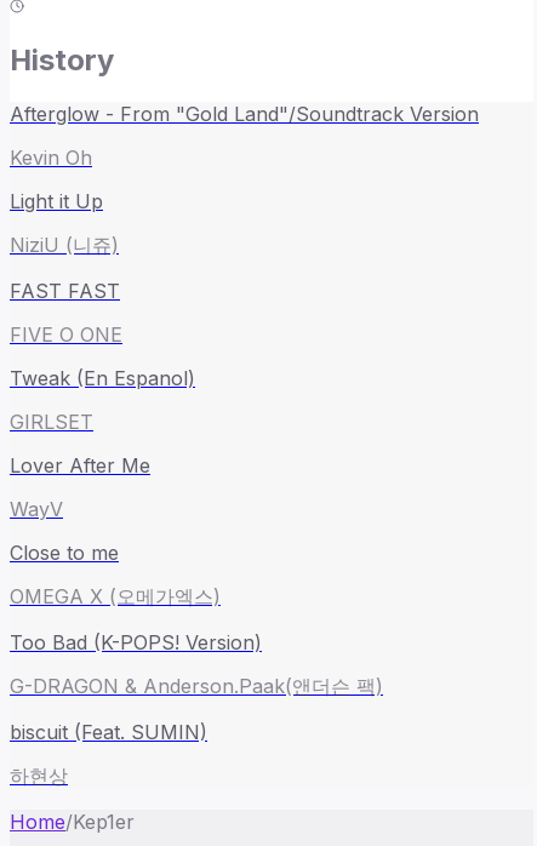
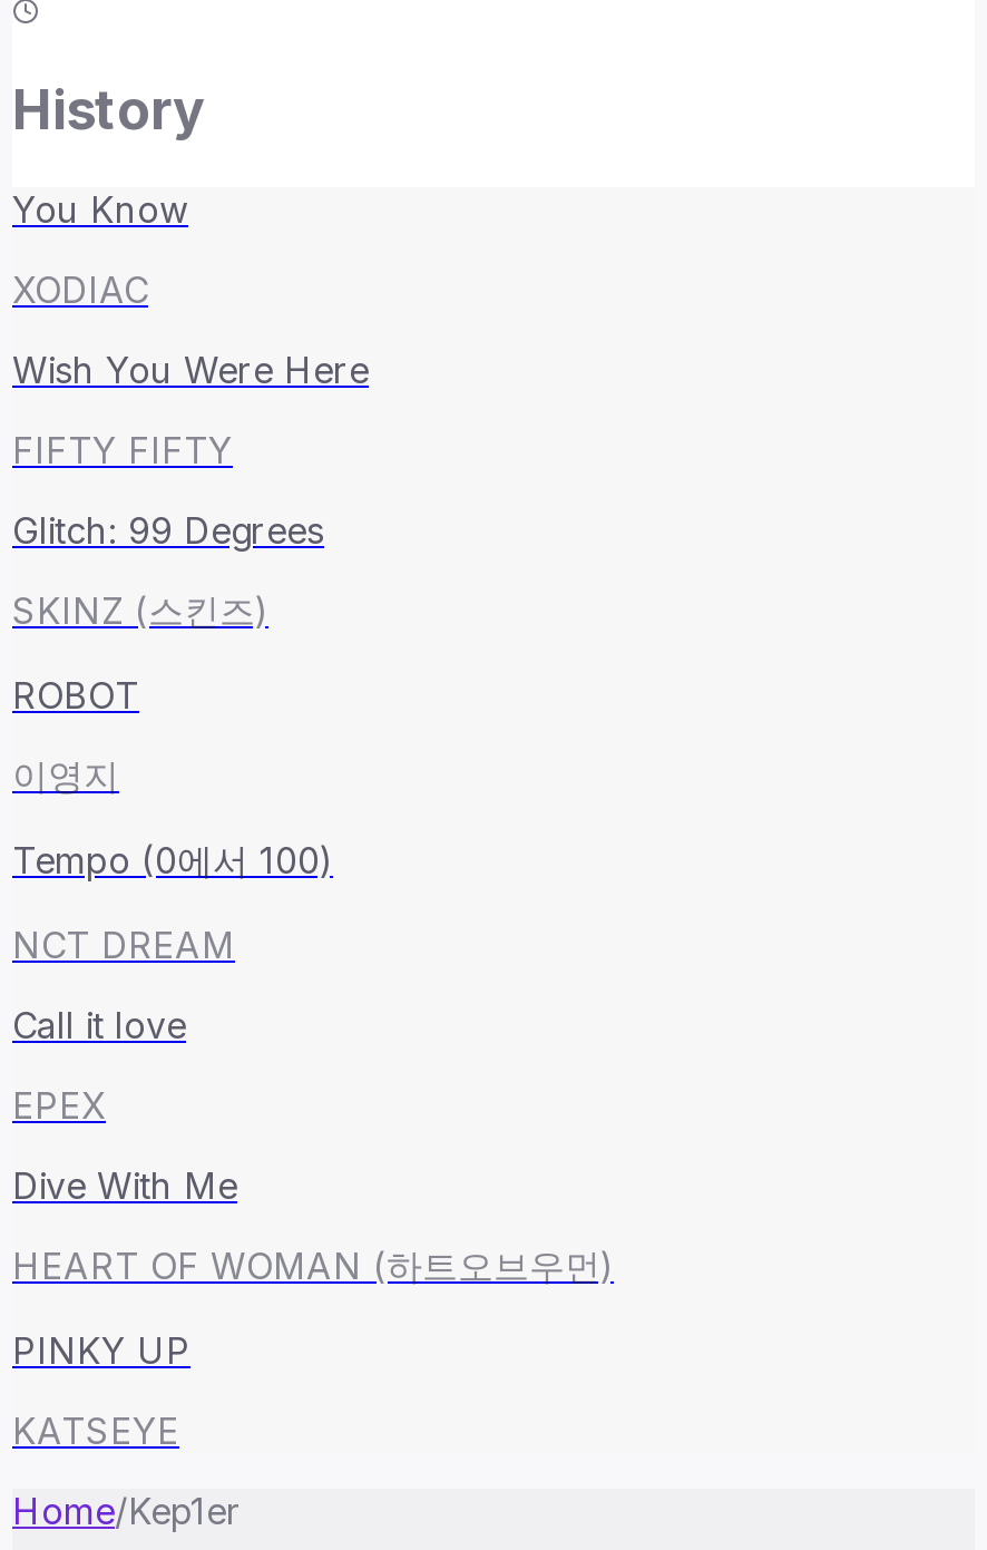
[10,101,479,126] Afterglow - From "Gold Land"/Soundtrack Version -> [12,186,188,231] You Know
[10,145,92,169] Kevin Oh -> [12,267,148,311] XODIAC
[10,189,103,213] Light it Up -> [12,347,369,391] Wish You Were Here
[10,232,119,256] NiziU (니쥬) -> [12,427,233,472] FIFTY FIFTY
[10,278,120,303] FAST FAST -> [12,507,324,552] Glitch: 99 Degrees
[10,322,122,346] FIVE O ONE -> [12,587,268,632] SKINZ (스킨즈)
[10,366,195,390] Tweak (En Espanol) -> [12,672,139,717] ROBOT
[10,409,93,433] GIRLSET -> [12,752,119,797] 이영지
[10,453,150,477] Lover After Me -> [12,837,333,882] Tempo (0에서 100)
[10,496,63,521] WayV -> [12,922,235,966] NCT DREAM
[10,540,119,564] Close to me -> [12,1002,186,1047] Call it love
[10,584,221,608] OMEGA X (오메가엑스) -> [12,1082,106,1127] EPEX
[10,630,262,654] Too Bad (K-POPS! Version) -> [12,1162,237,1207] Dive With Me
[10,673,383,698] G-DRAGON & Anderson.Paak(앤더슨 팩) -> [12,1243,614,1287] HEART OF WOMAN (하트오브우먼)
[10,719,207,744] biscuit (Feat. SUMIN) -> [12,1327,190,1372] PINKY UP
[10,763,68,787] 하현상 -> [12,1408,179,1452] KATSEYE

